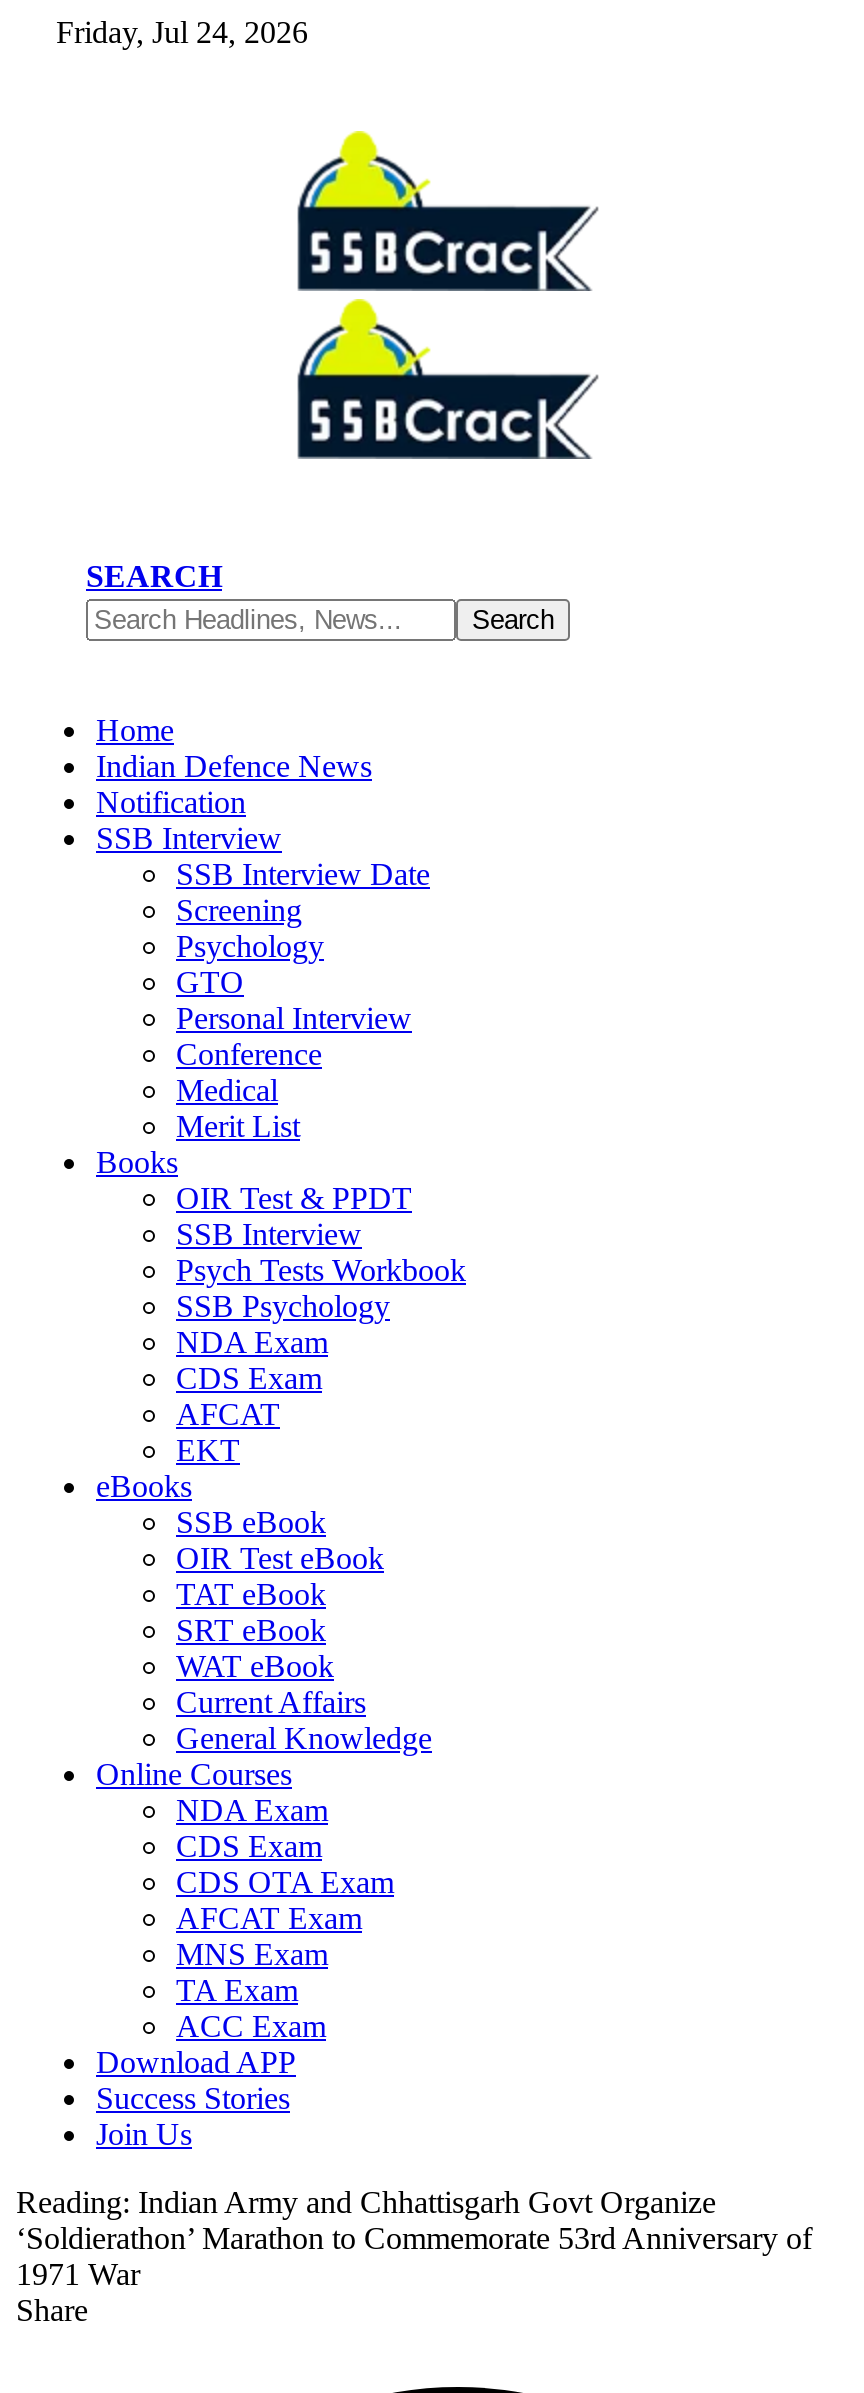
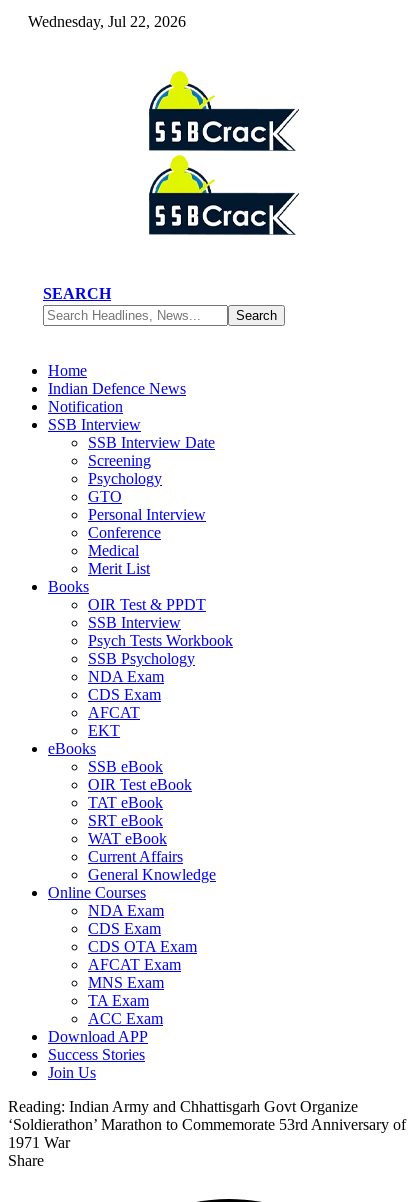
[56,15,308,49] Friday, Jul 24, 2026 -> [28,13,186,30] Wednesday, Jul 22, 2026

